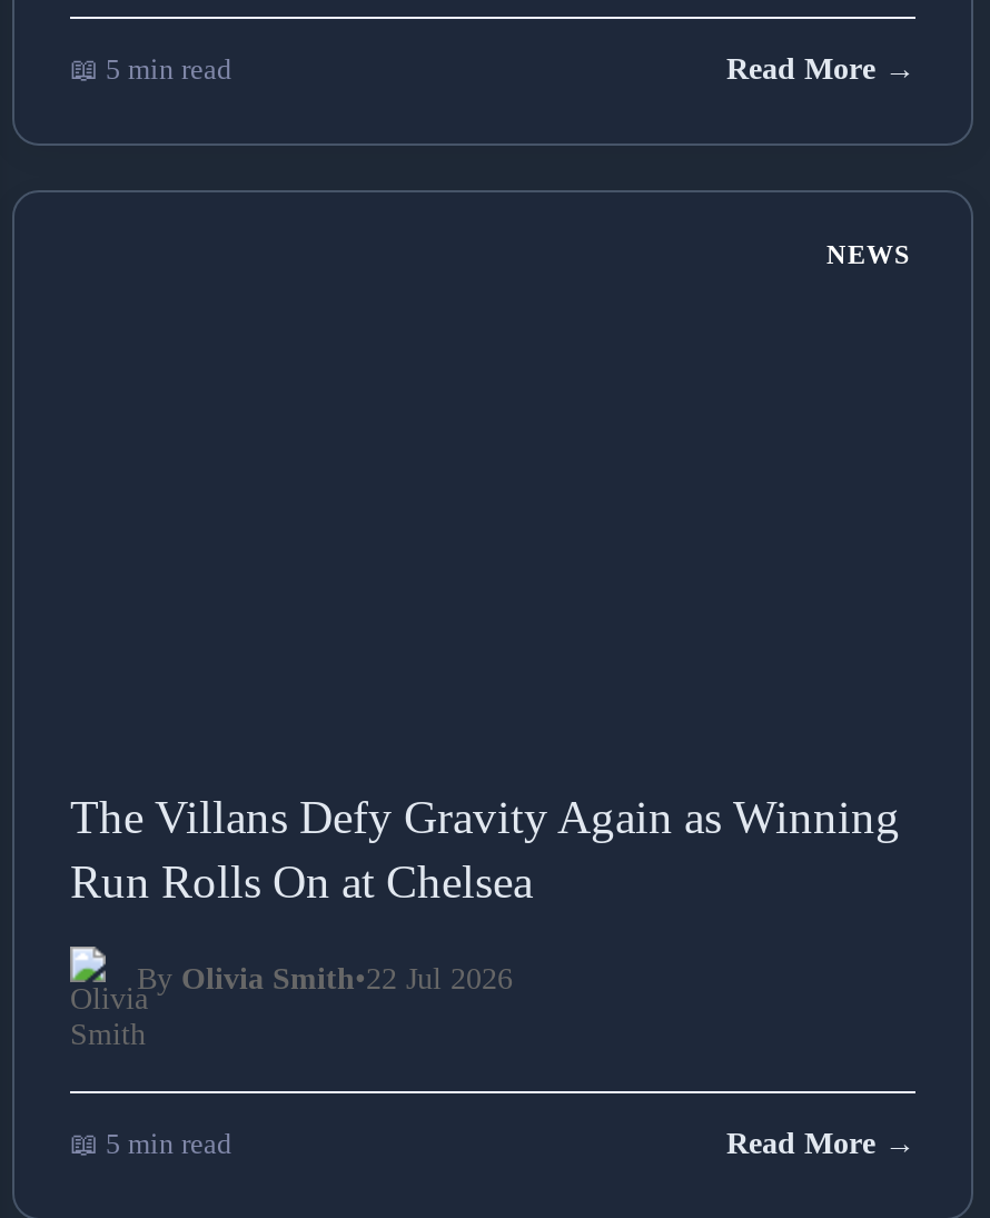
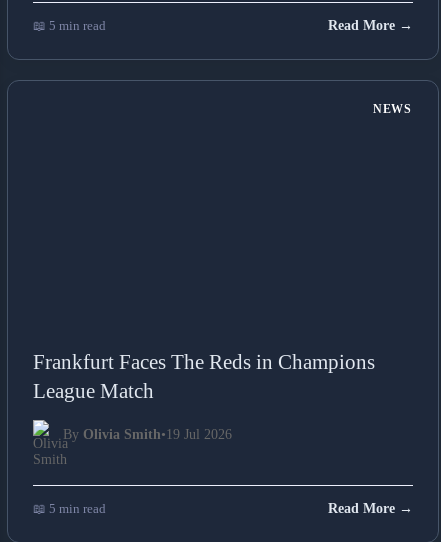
[70,790,900,905] The Villans Defy Gravity Again as Winning | Run Rolls On at Chelsea -> [33,349,375,401] Frankfurt Faces The Reds in Champions | League Match
[137,961,513,994] By Olivia Smith•22 Jul 2026 -> [63,426,232,441] By Olivia Smith•19 Jul 2026

